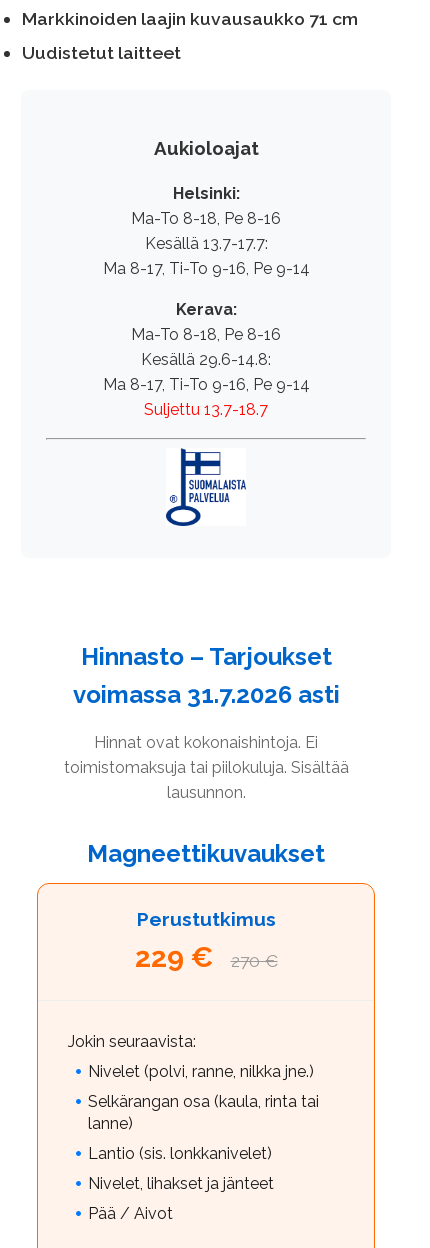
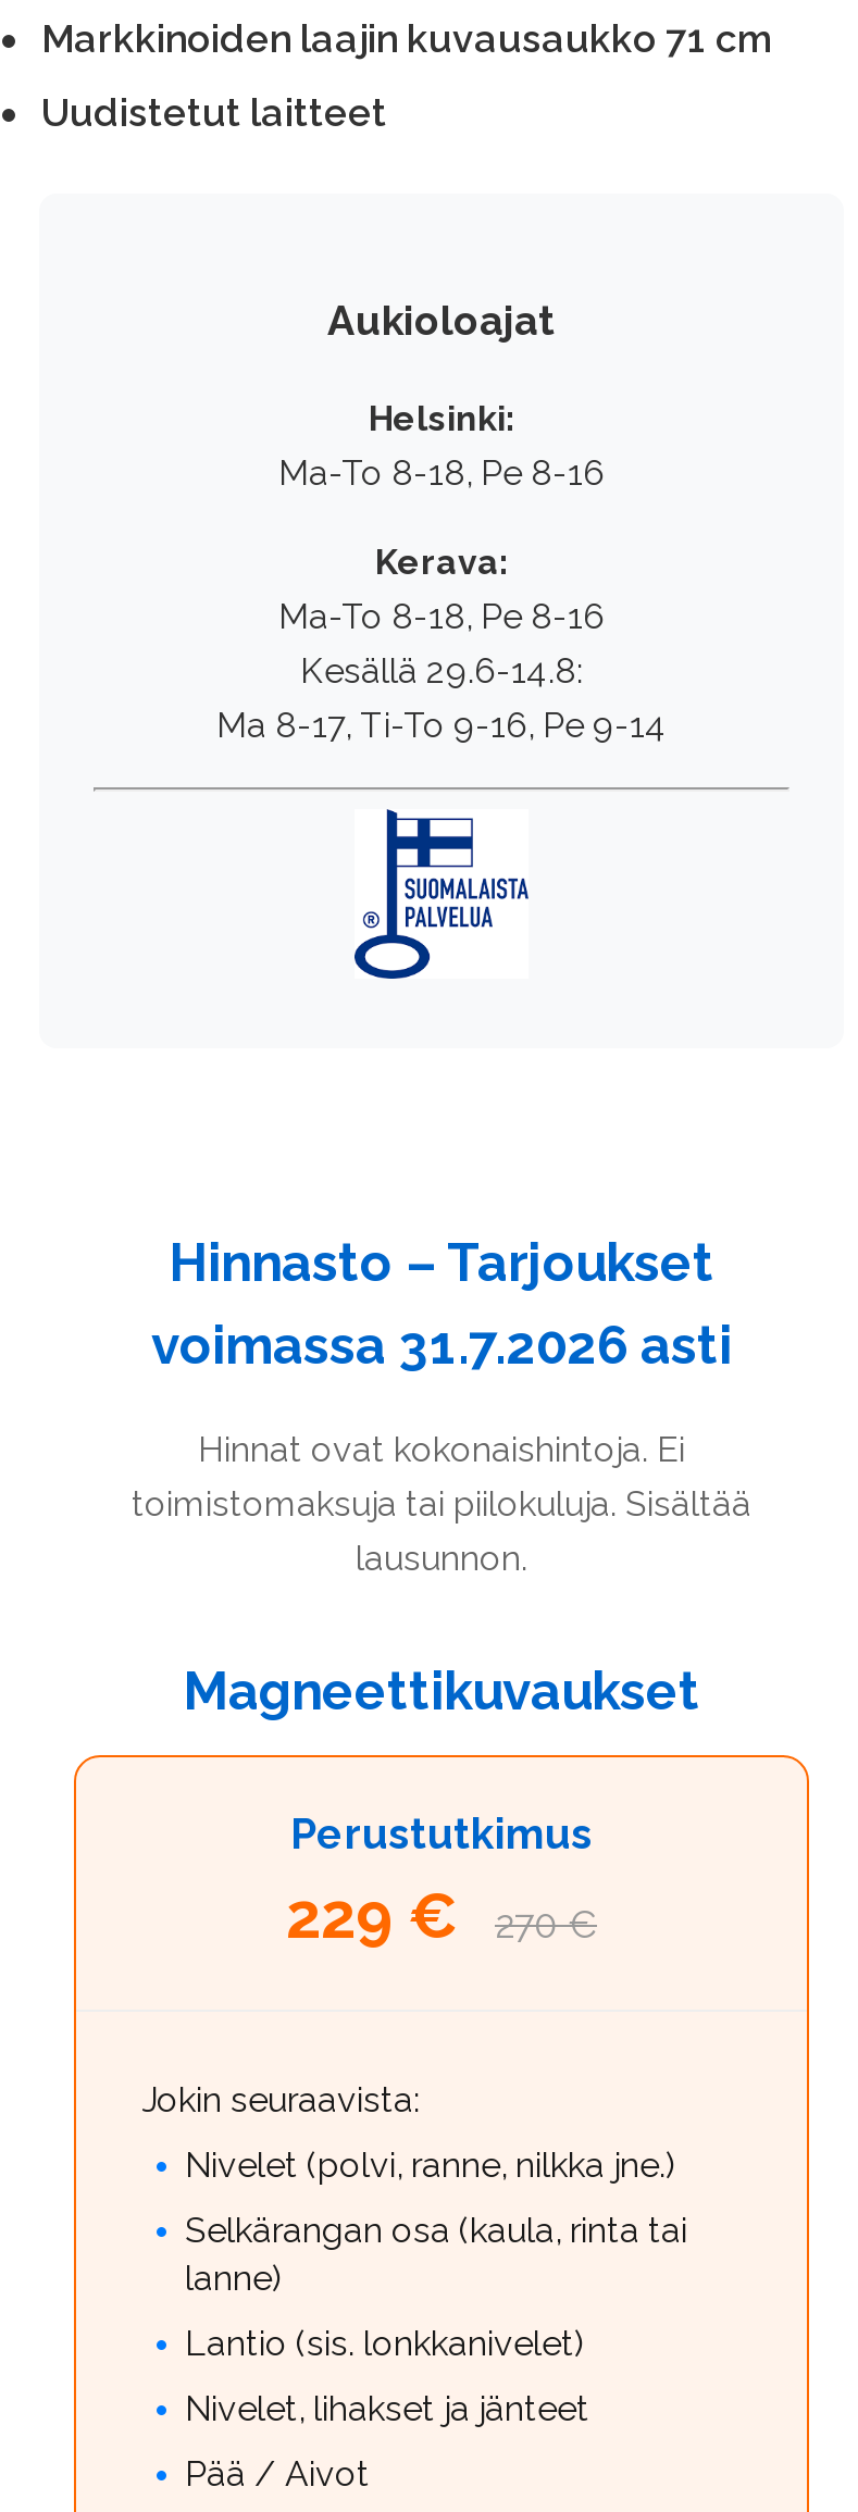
[102,234,309,278] Kesällä 13.7-17.7: | Ma 8-17, Ti-To 9-16, Pe 9-14 -> none
[144,400,268,419] Suljettu 13.7-18.7 -> none

